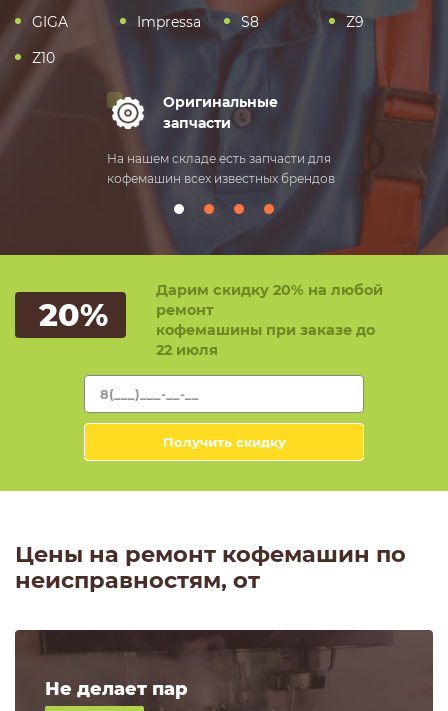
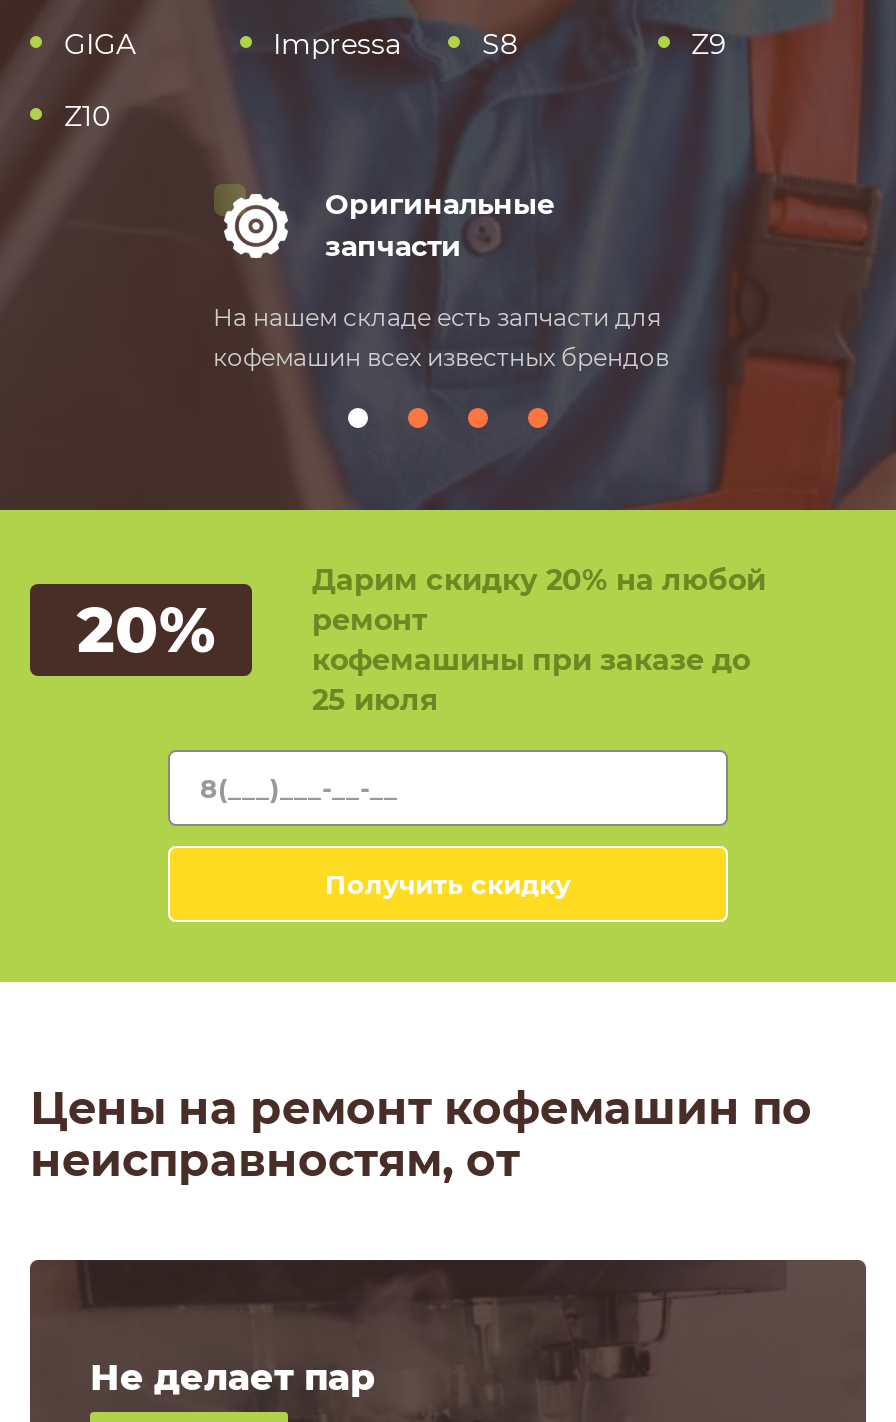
[156,341,218,359] 22 июля -> [312,683,438,719] 25 июля

